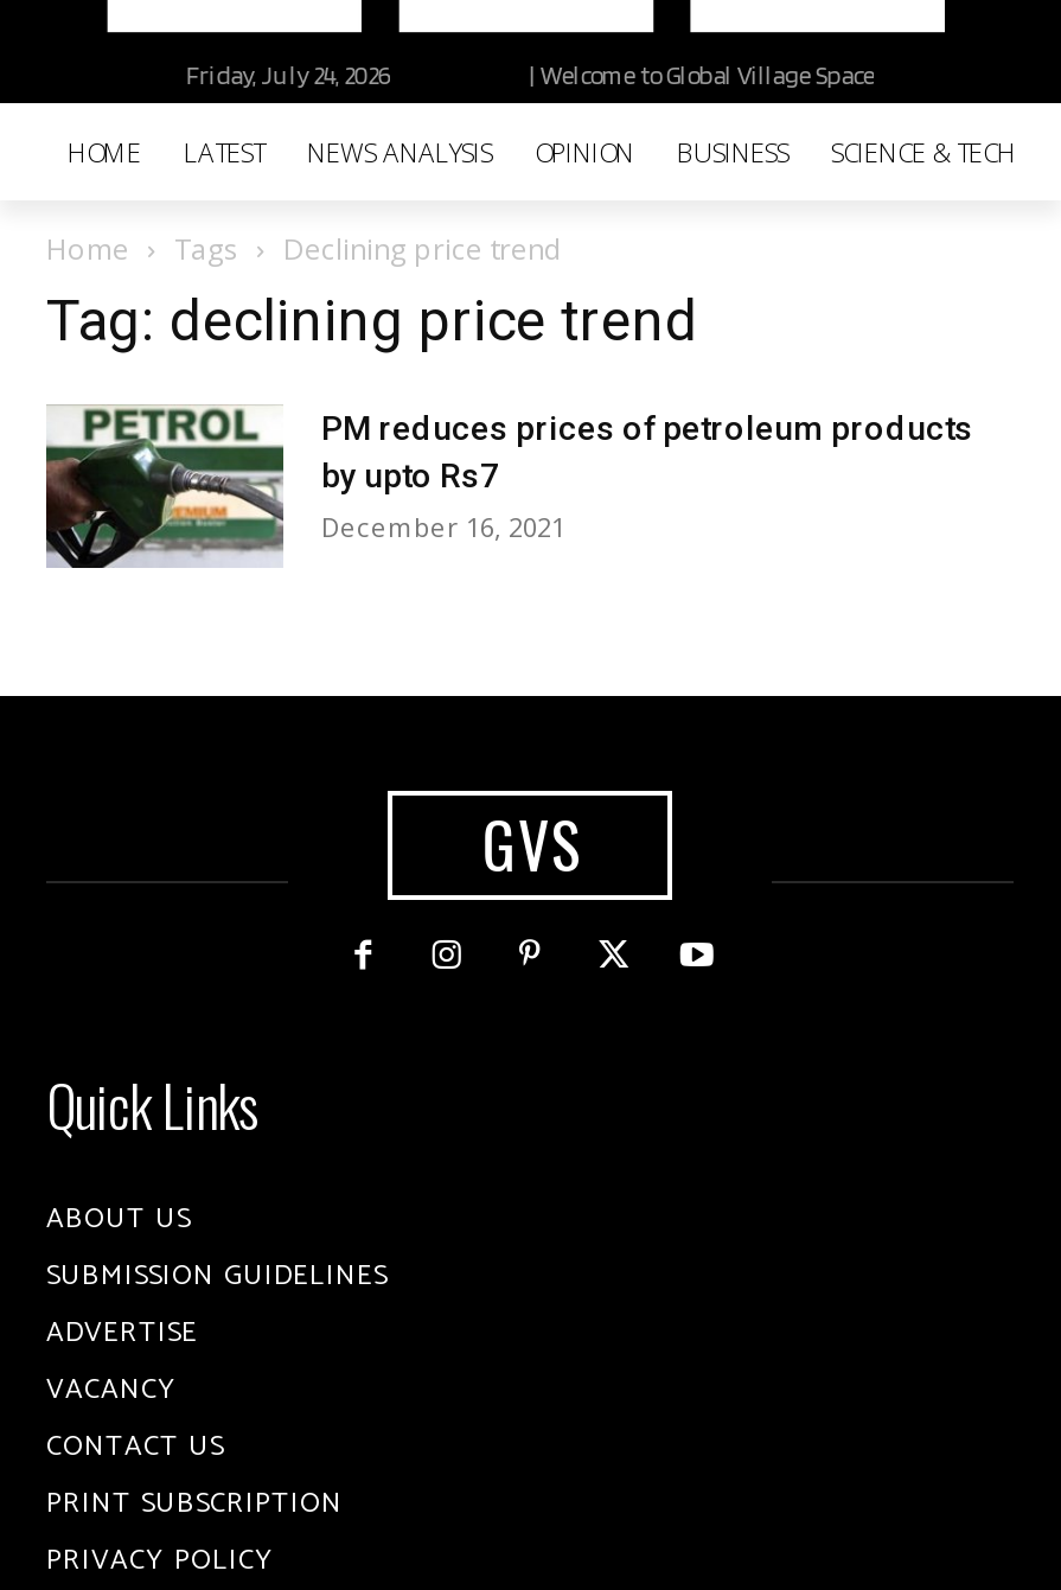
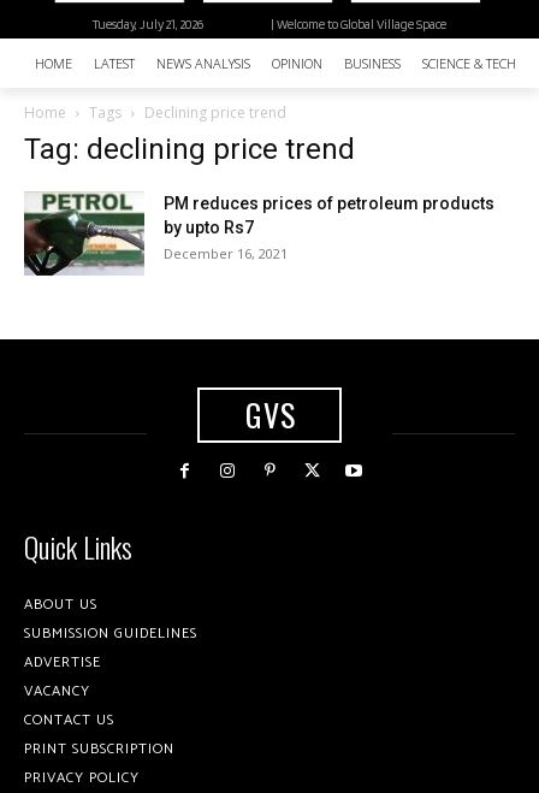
[185,59,389,92] Friday, July 24, 2026 -> [92,16,203,33] Tuesday, July 21, 2026

